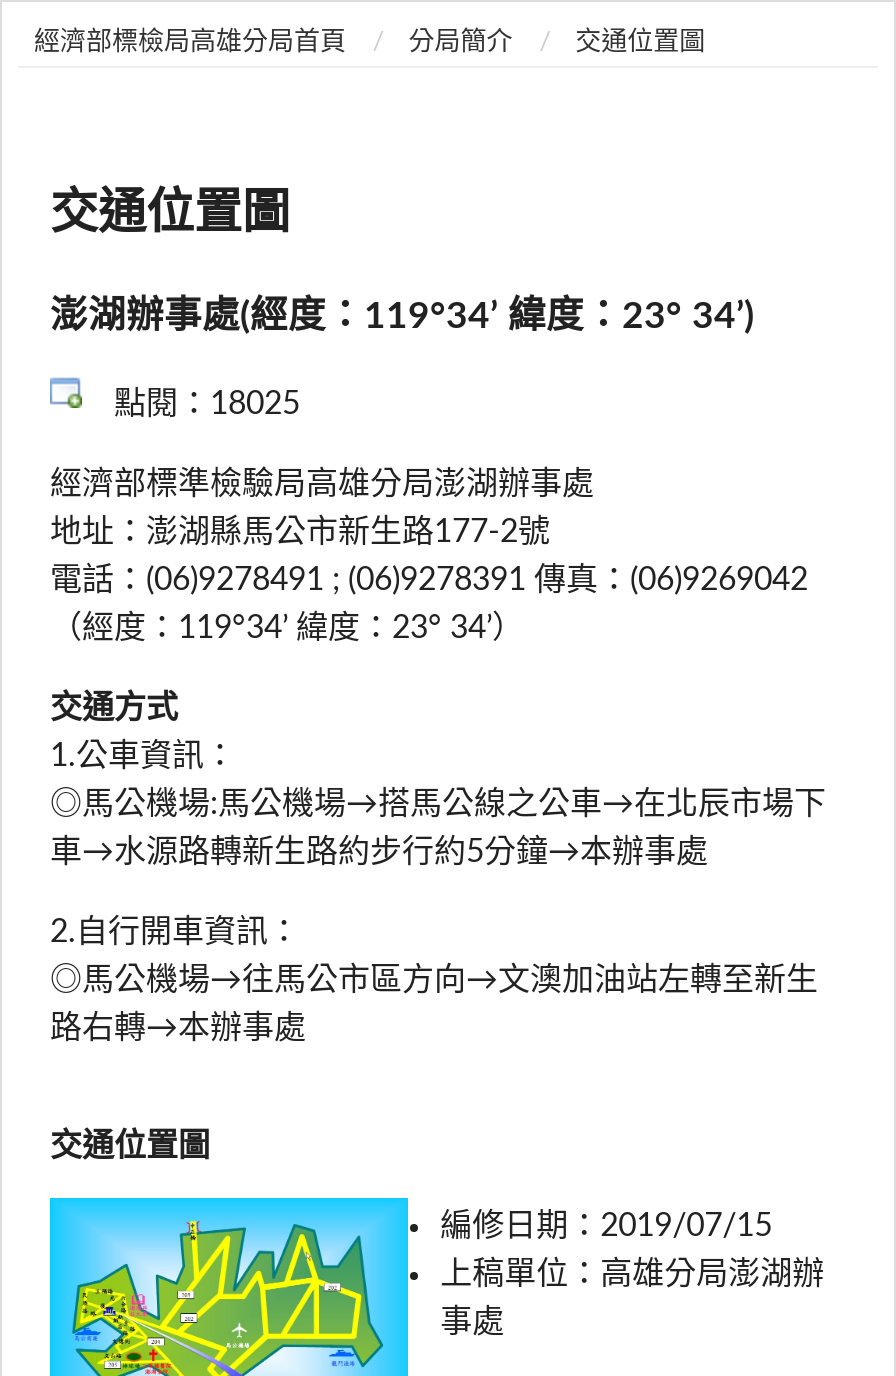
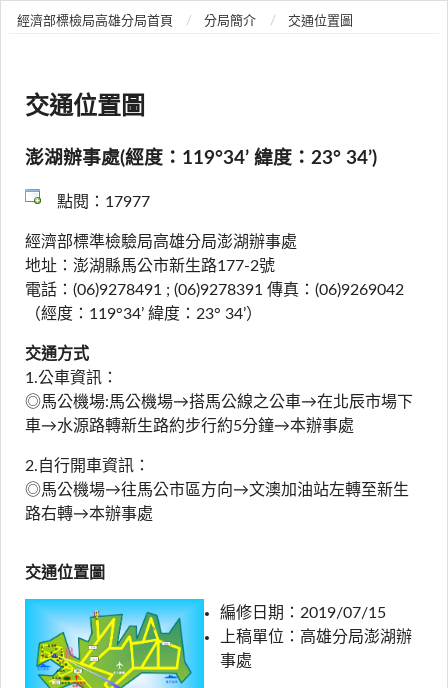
[114,389,300,421] 點閱：18025 -> [57,194,150,210] 點閱：17977

